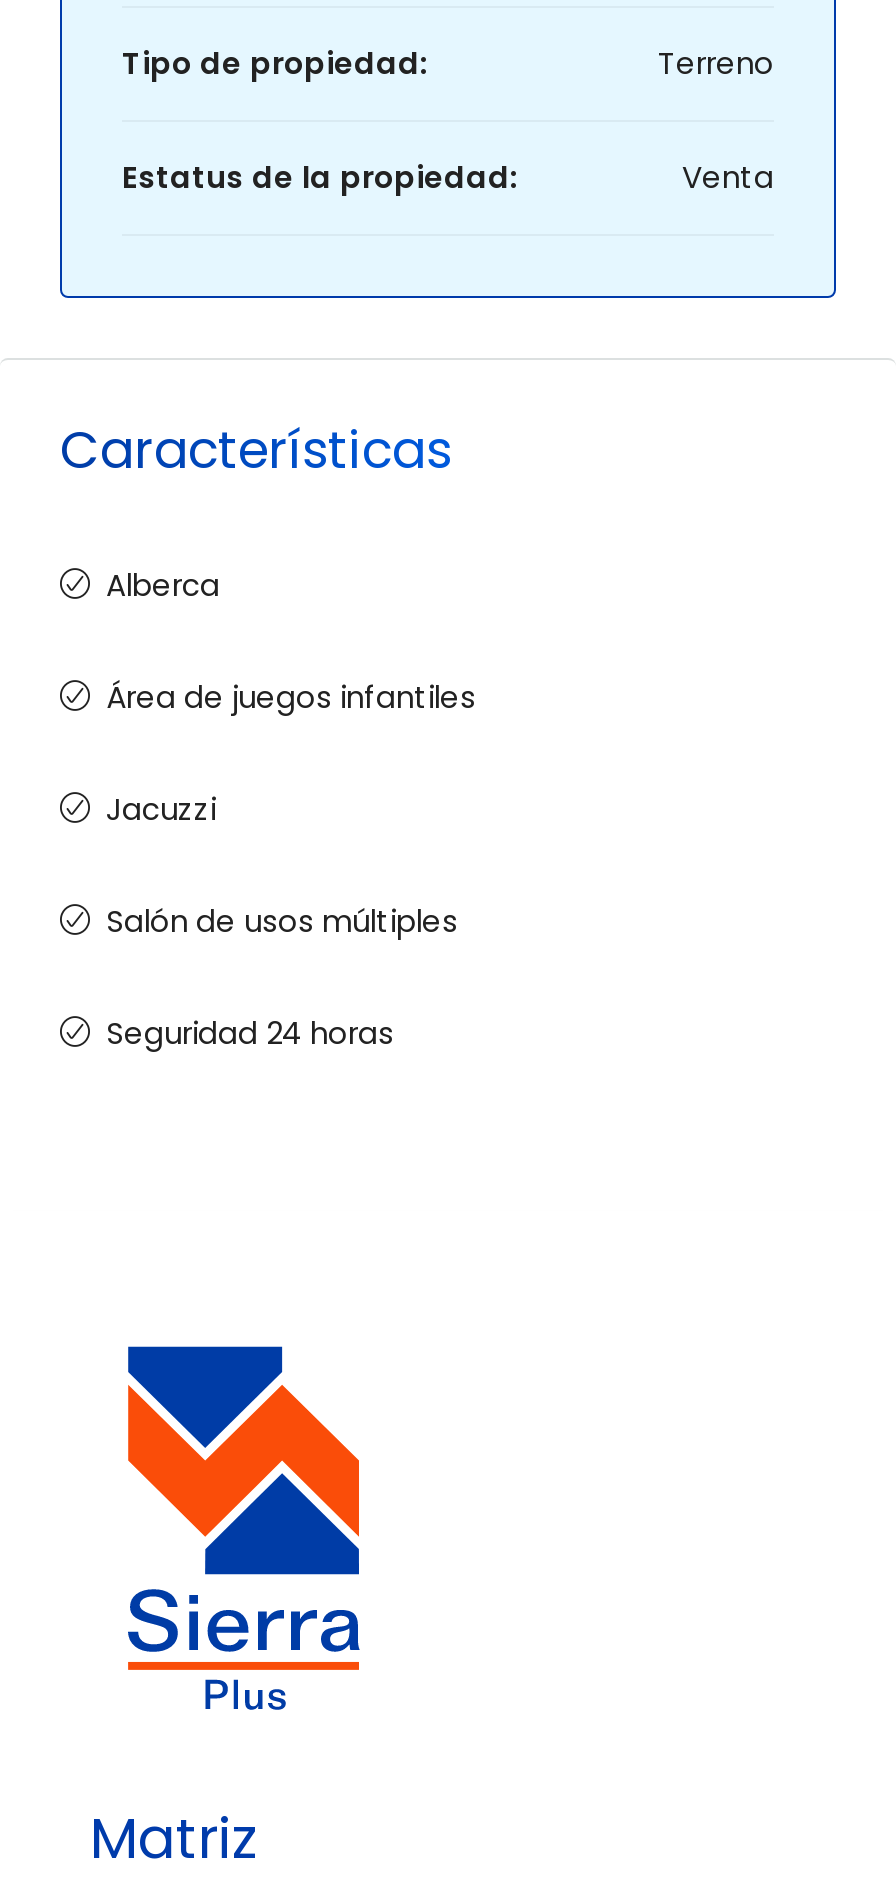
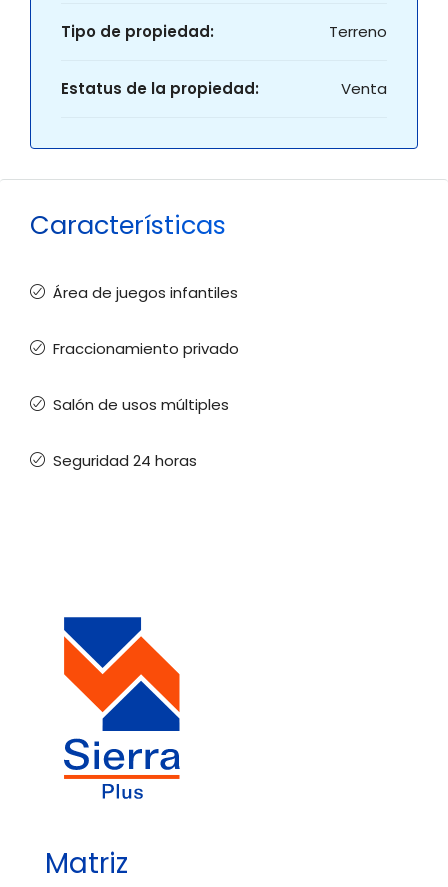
[106,564,220,606] Alberca -> none
[106,788,216,830] Jacuzzi -> [53,338,239,359] Fraccionamiento privado

